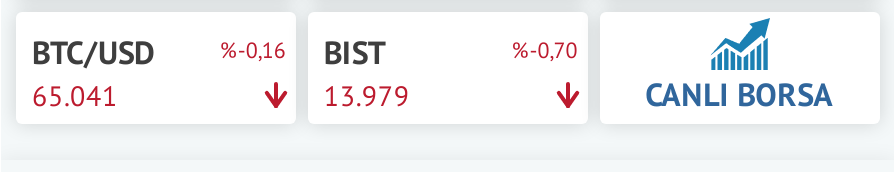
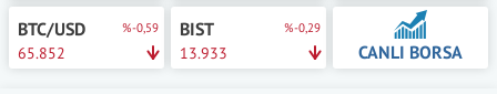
[220,32,386,72] %-0,16 BIST -> [122,18,214,40] %-0,59 BIST
[511,36,577,64] %-0,70 -> [284,20,320,35] %-0,29
[32,78,118,114] 65.041 -> [18,43,65,63] 65.852
[324,78,410,114] 13.979 -> [179,43,227,63] 13.933

